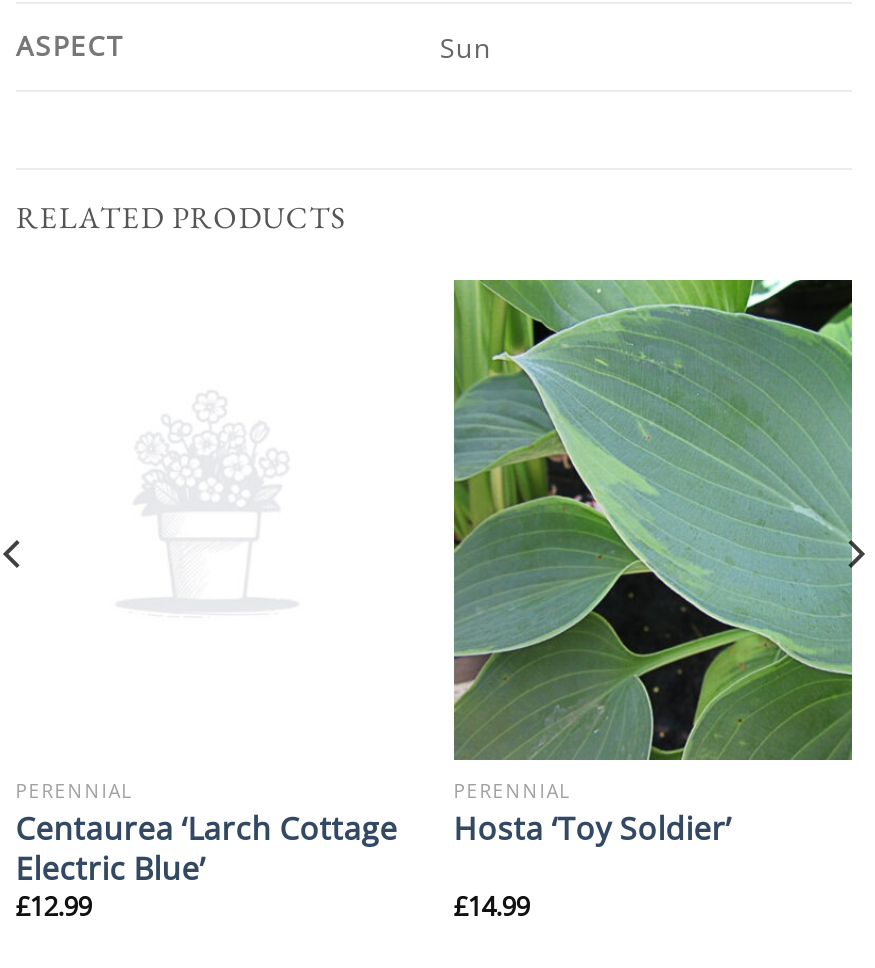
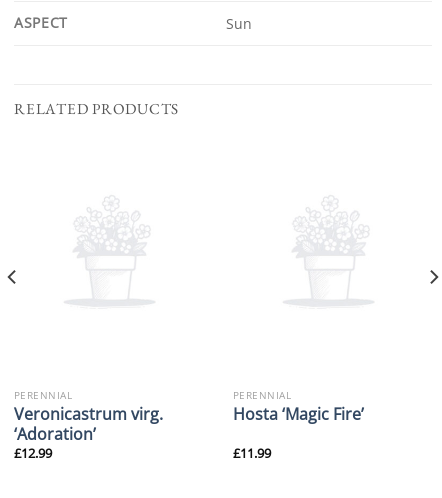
[452,278,854,762] [image] -> none
[16,805,398,889] Centaurea ‘Larch Cottage | Electric Blue’ -> [14,403,163,445] Veronicastrum virg. | ‘Adoration’
[454,806,732,850] Hosta ‘Toy Soldier’ -> [233,403,364,425] Hosta ‘Magic Fire’
[454,888,530,924] £14.99 -> [233,444,271,462] £11.99

